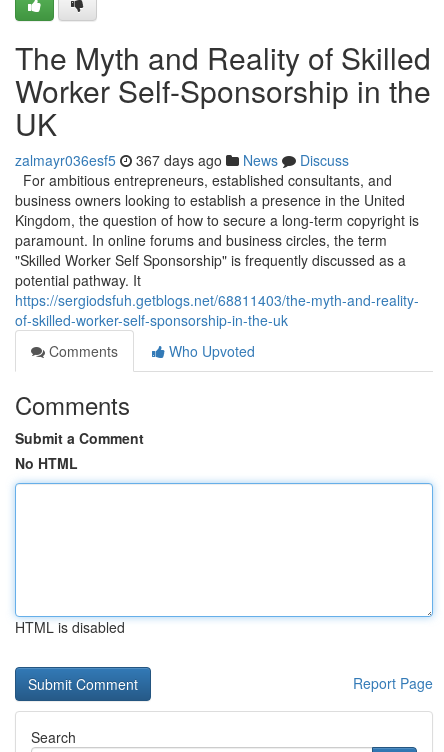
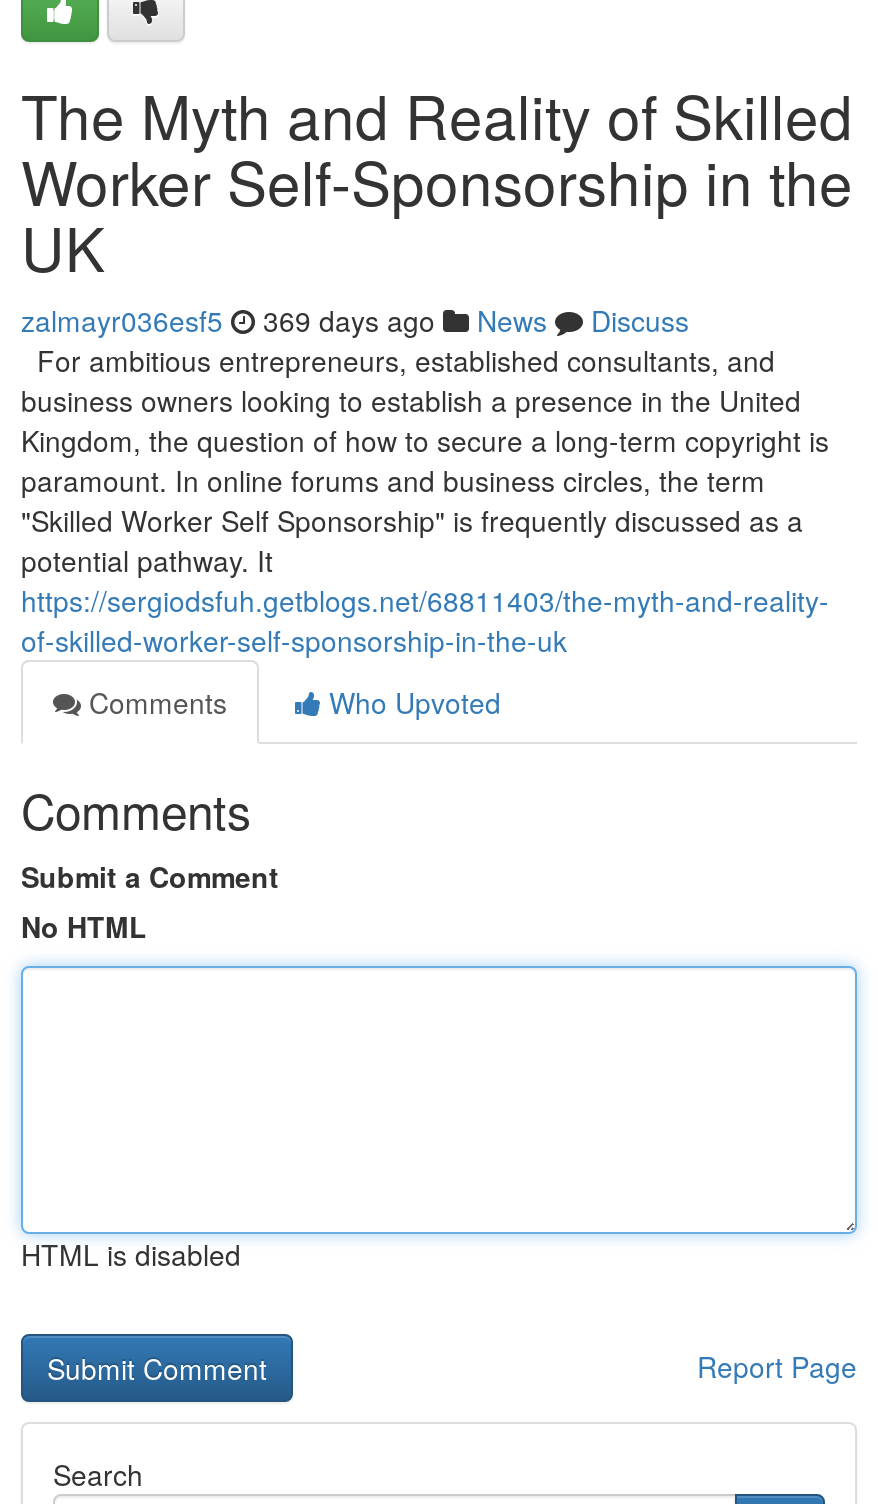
[15,150,349,170] zalmayr036esf5 367 days ago News Discuss -> [21,300,689,340] zalmayr036esf5 369 days ago News Discuss

